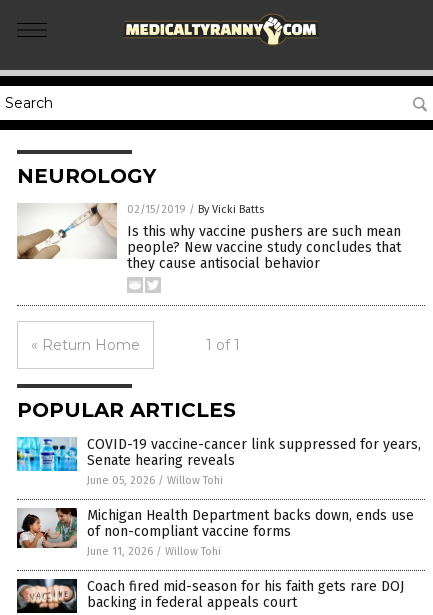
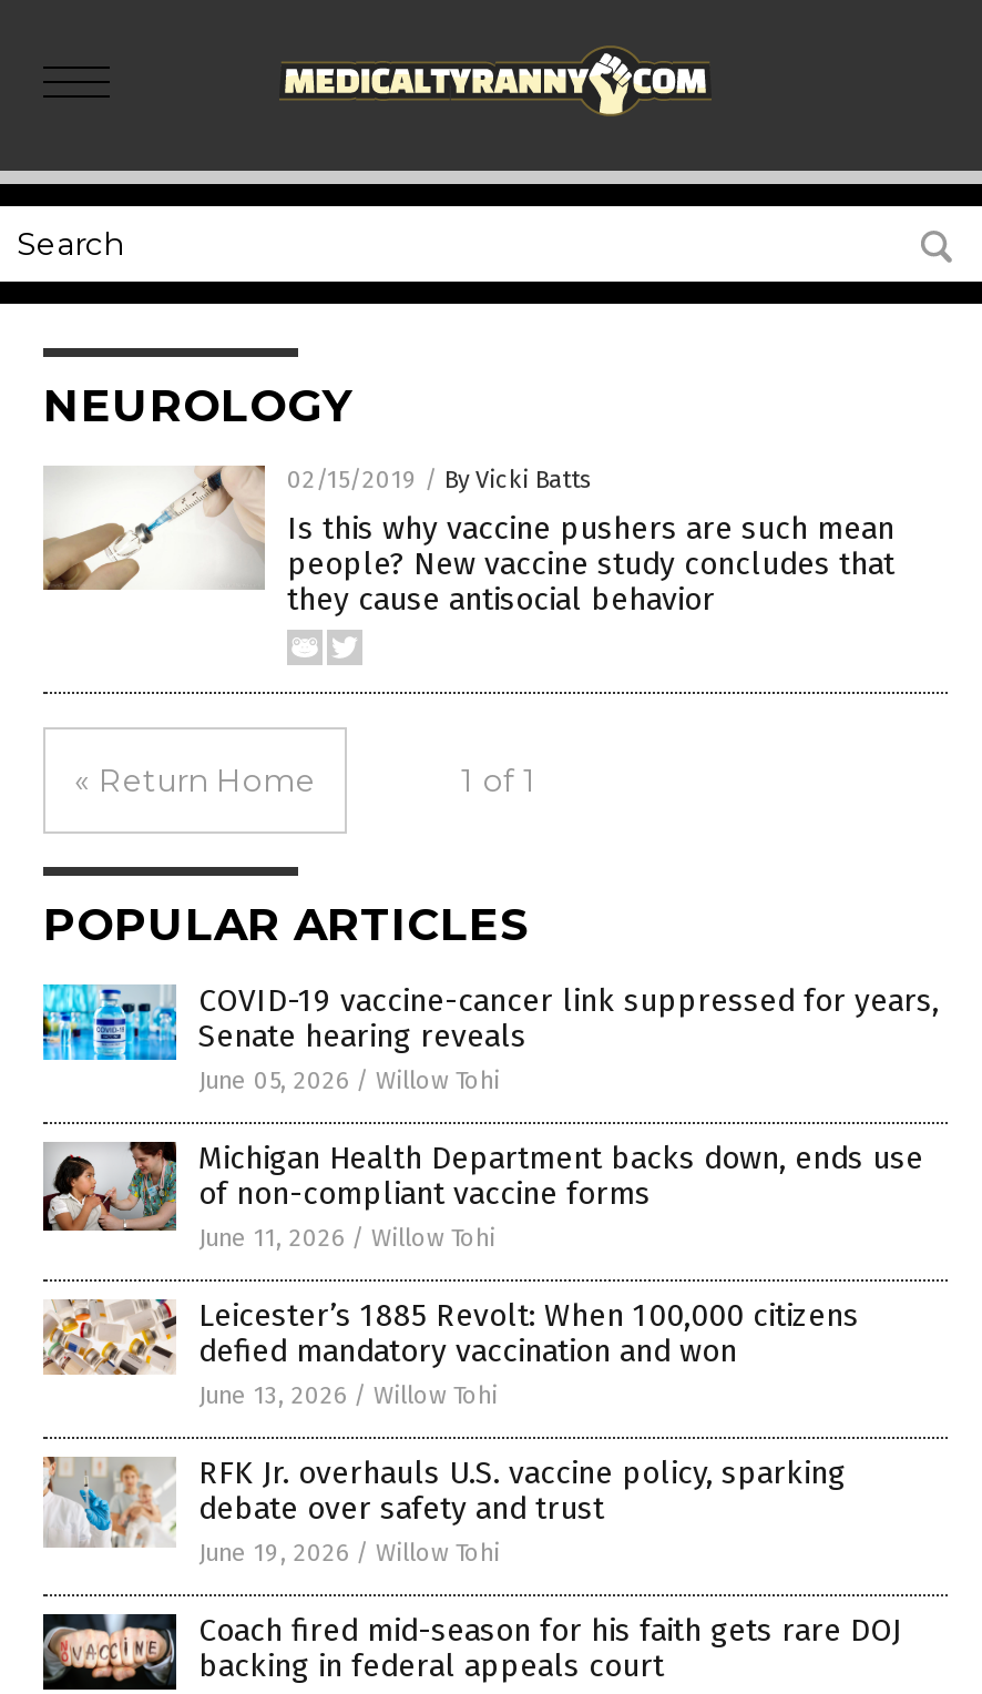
none -> [41,1297,859,1568] [image] | Leicester’s 1885 Revolt: When 100,000 citizens | defied mandatory vaccination and won | June 13, 2026 / Willow Tohi | RFK Jr. overhauls U.S. vaccine policy, sparking | debate over safety and trust | June 19, 2026 / Willow Tohi
none -> [43,1457,161,1545] [image]

